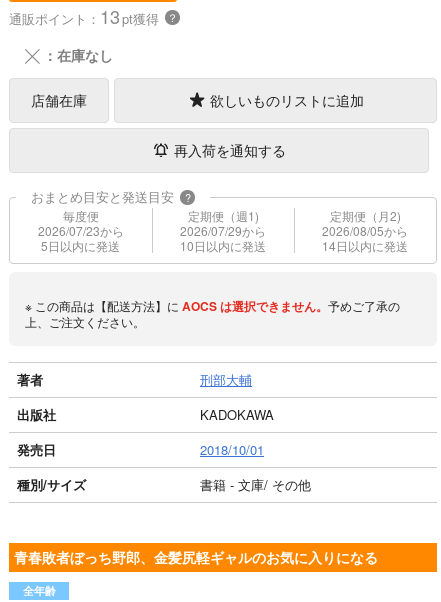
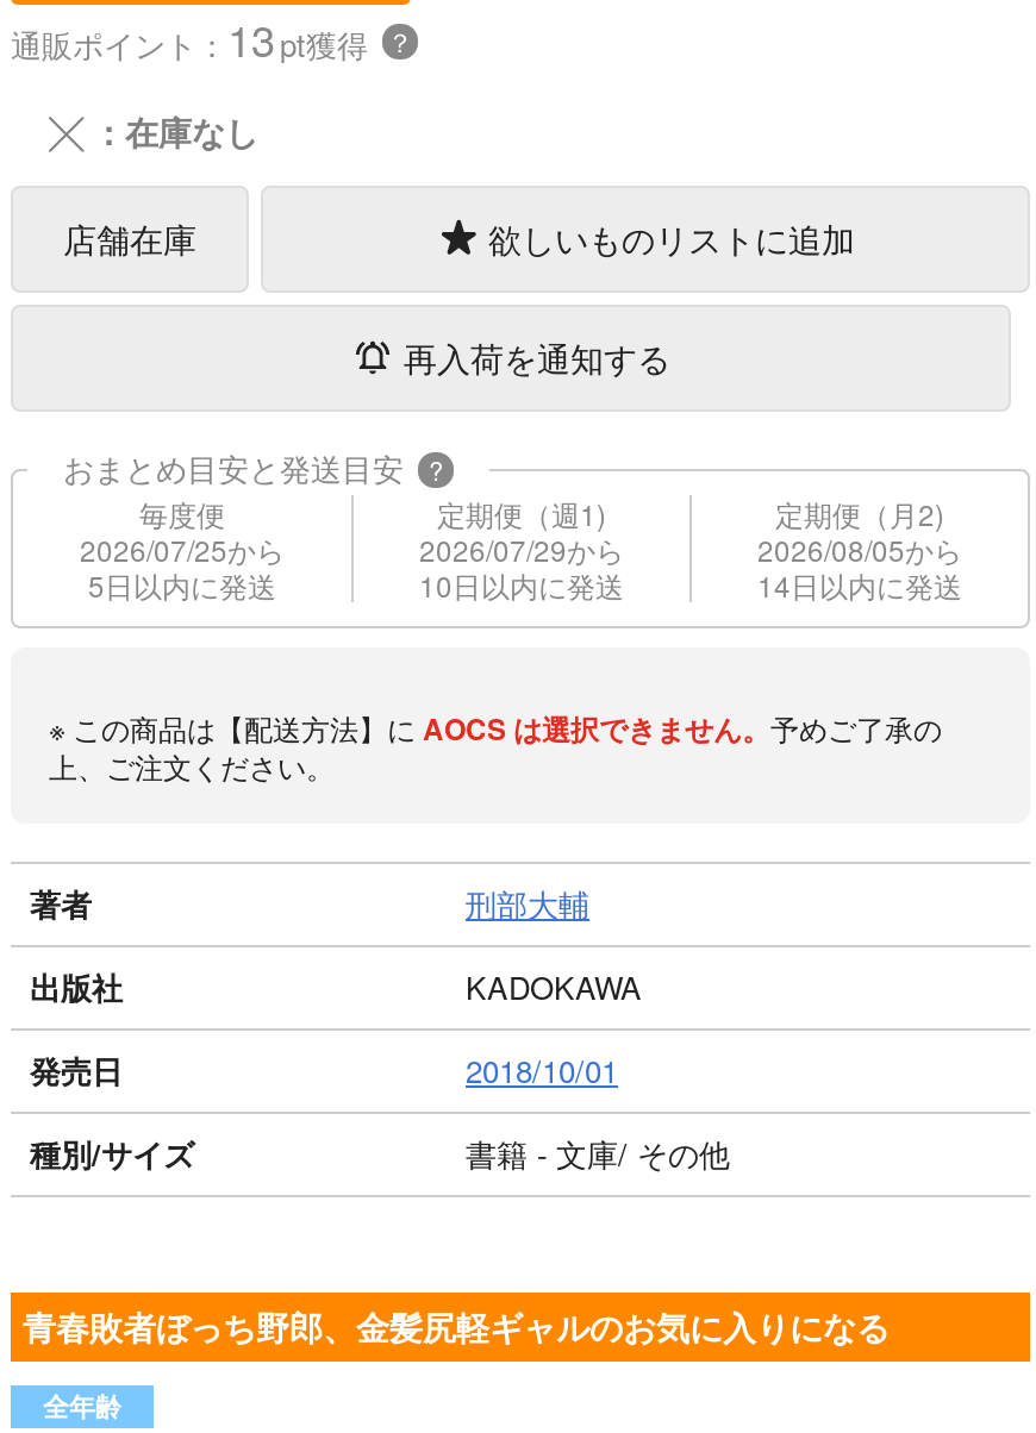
[38,222,124,239] 2026/07/23から -> [80,528,285,568] 2026/07/25から

